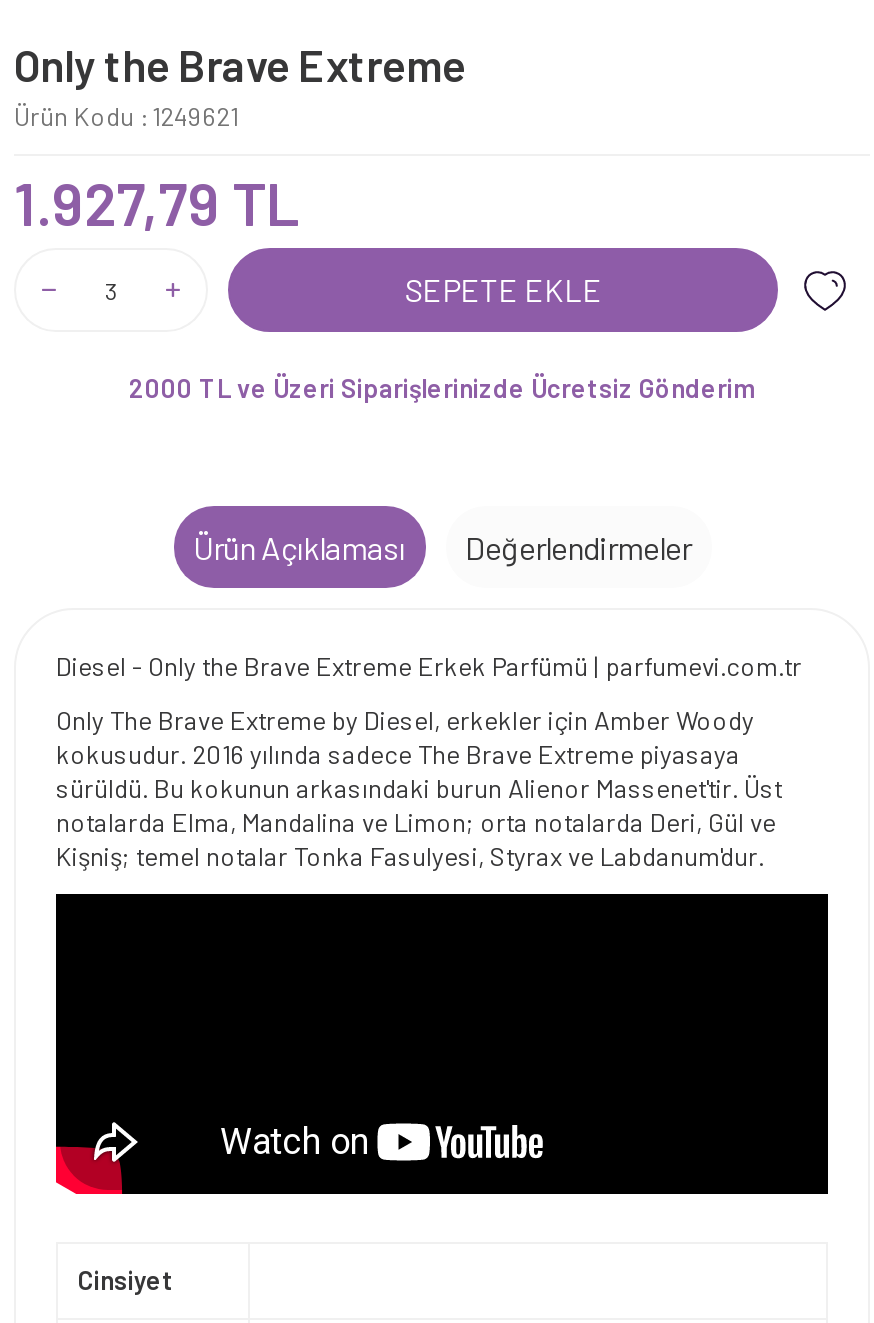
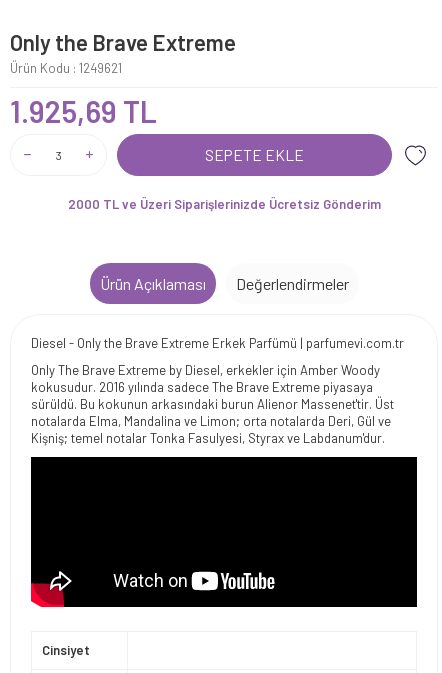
[14,166,300,238] 1.927,79 TL -> [10,93,157,129] 1.925,69 TL

